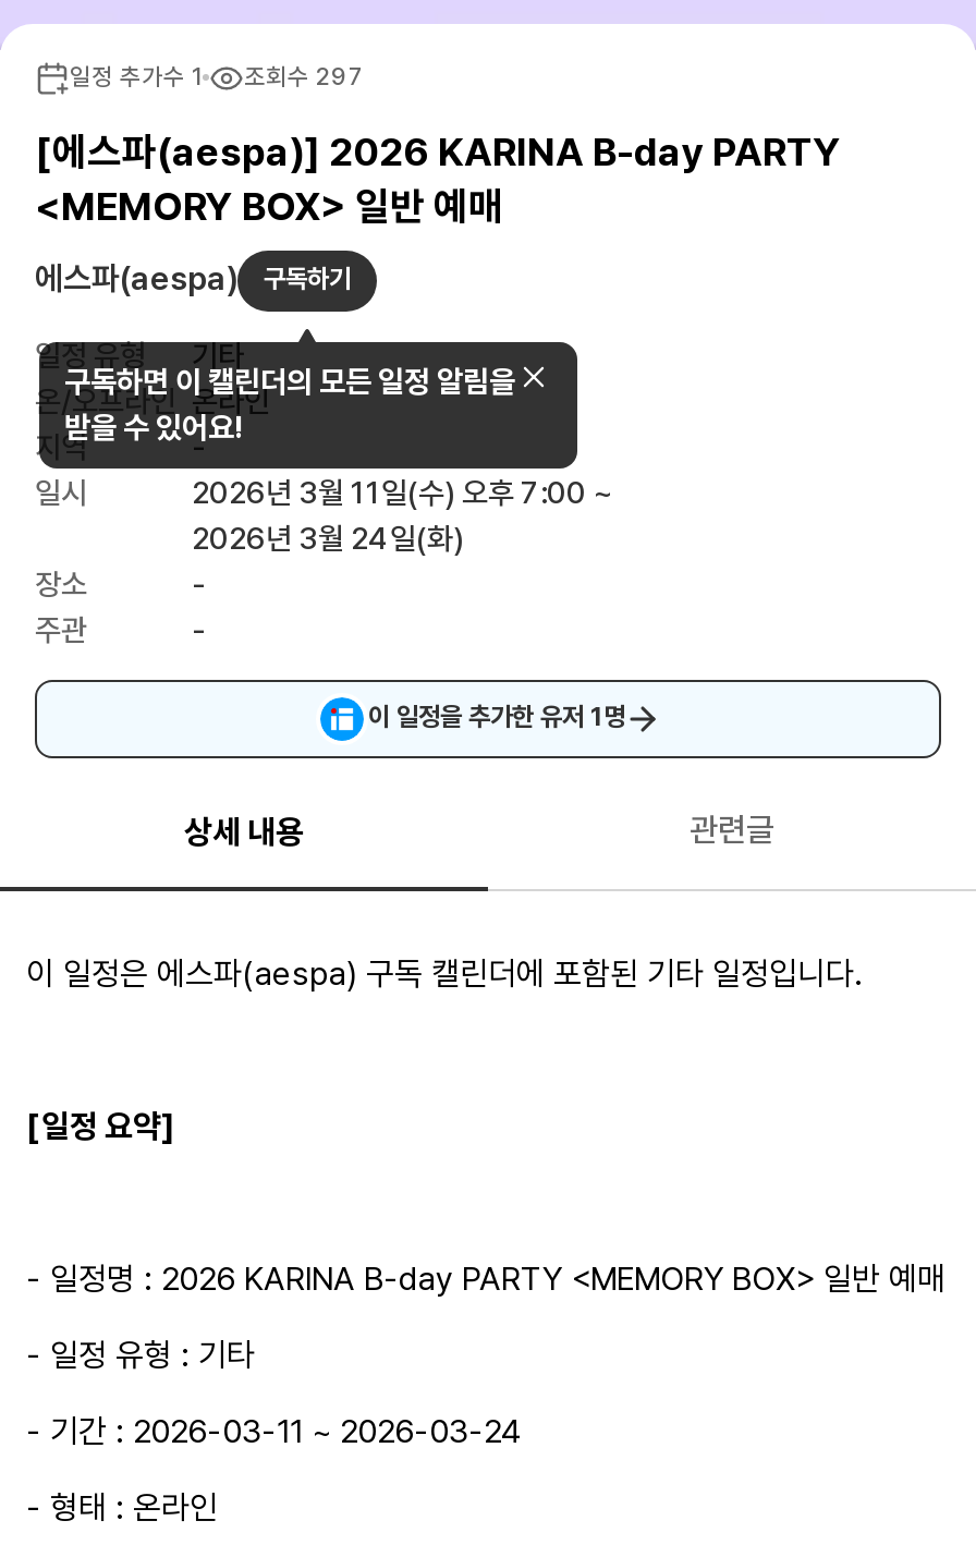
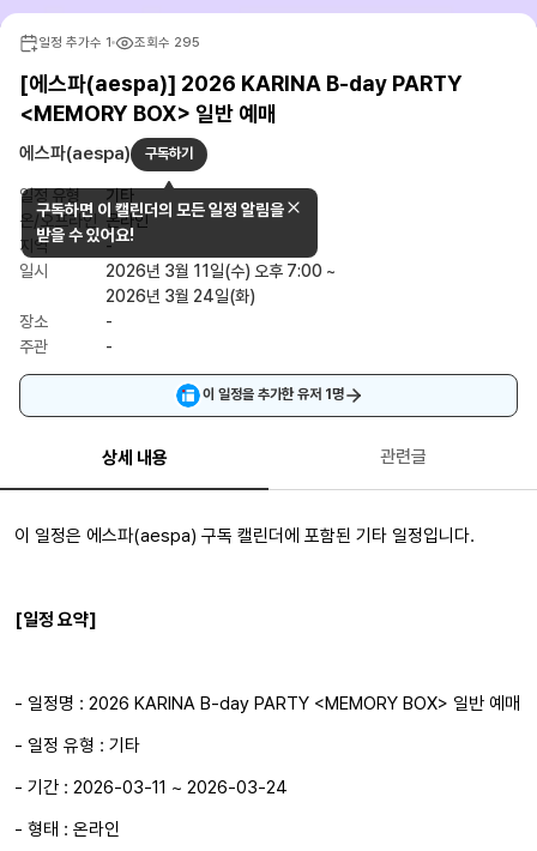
[70,62,364,91] 일정 추가수 1 조회수 297 -> [38,34,200,50] 일정 추가수 1 조회수 295

